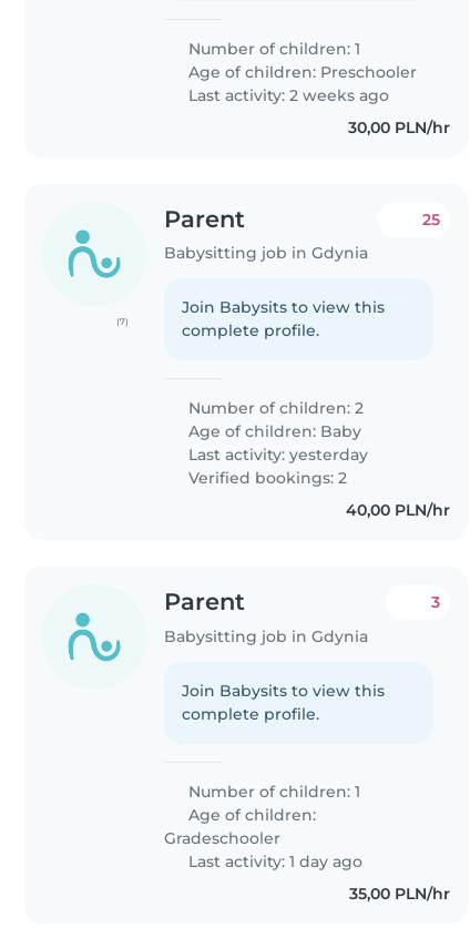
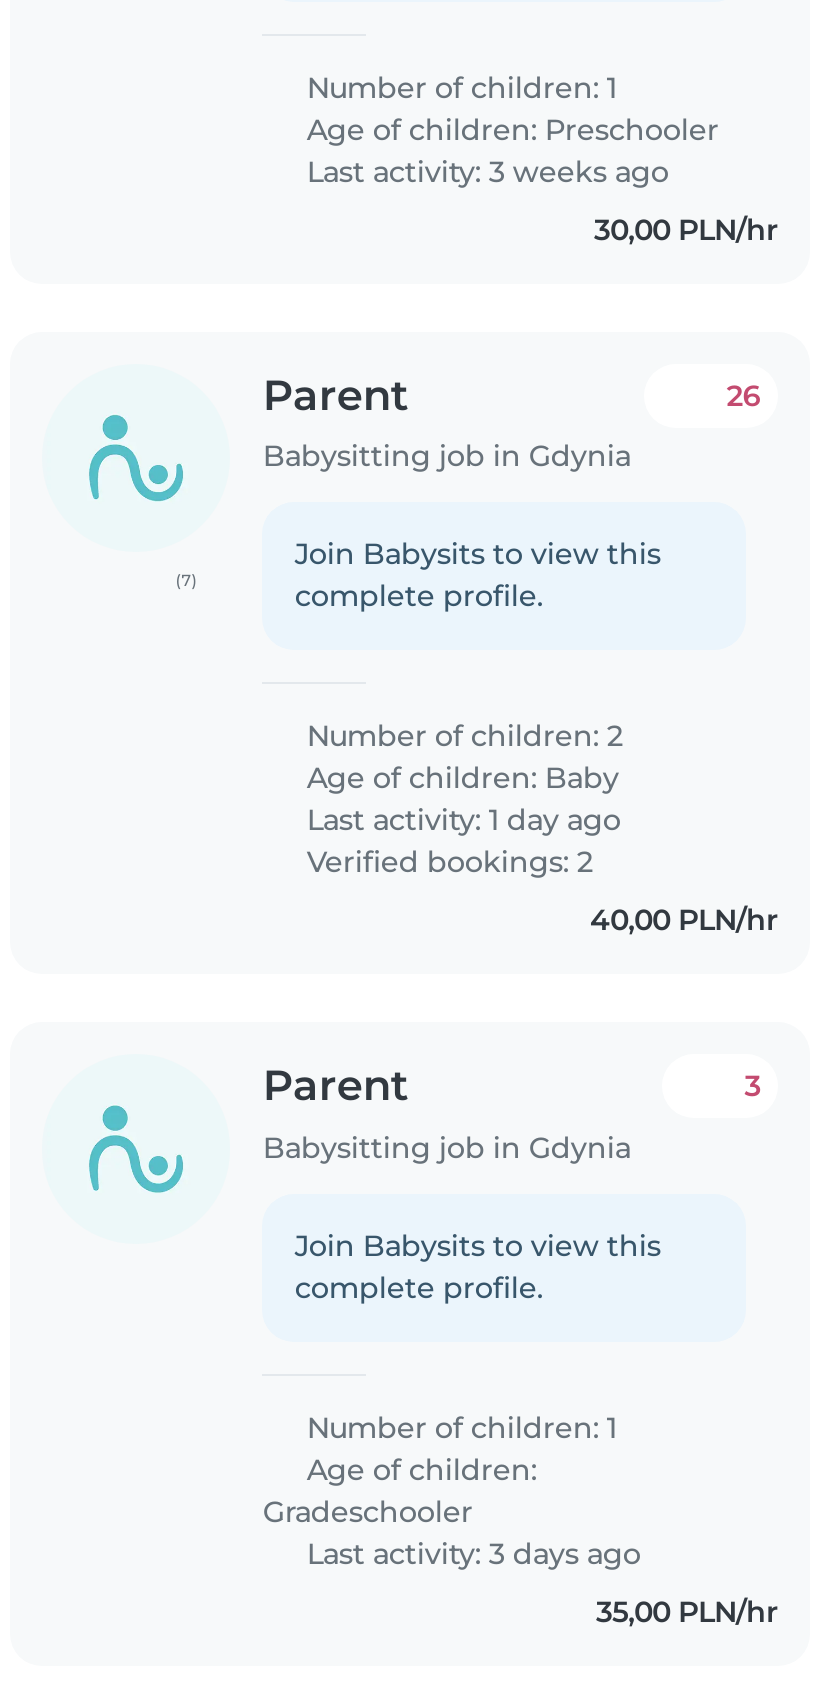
[184,85,390,105] Last activity: 2 weeks ago -> [299,153,669,189] Last activity: 3 weeks ago
[423,209,440,229] 25 -> [726,377,760,413] 26
[184,445,368,465] Last activity: yesterday -> none
moved [184,852,363,872] -> [299,803,621,839]: Last activity: 1 day ago
none -> [299,1536,641,1572] Last activity: 3 days ago

